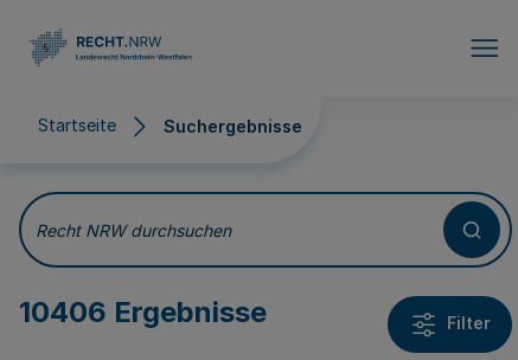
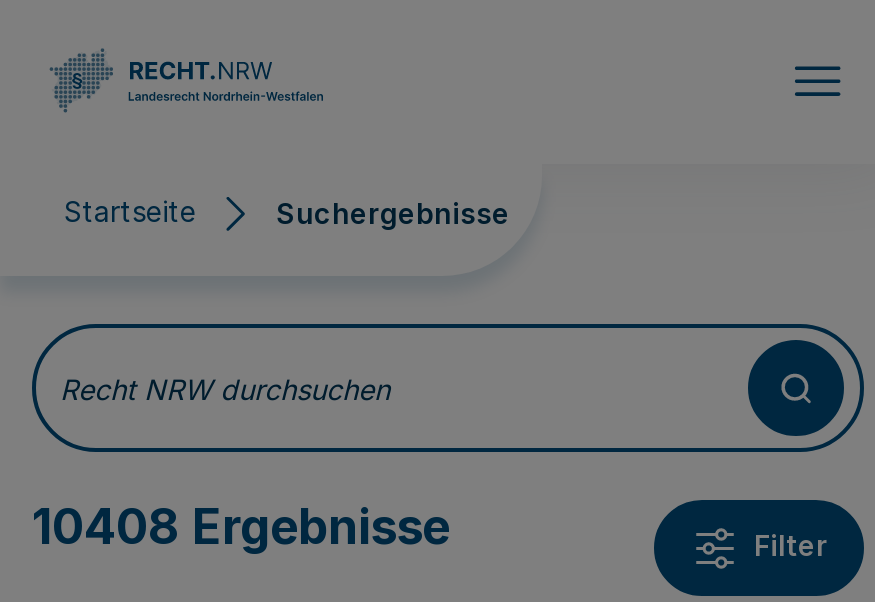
[19,295,267,329] 10406 Ergebnisse -> [32,498,450,556] 10408 Ergebnisse

